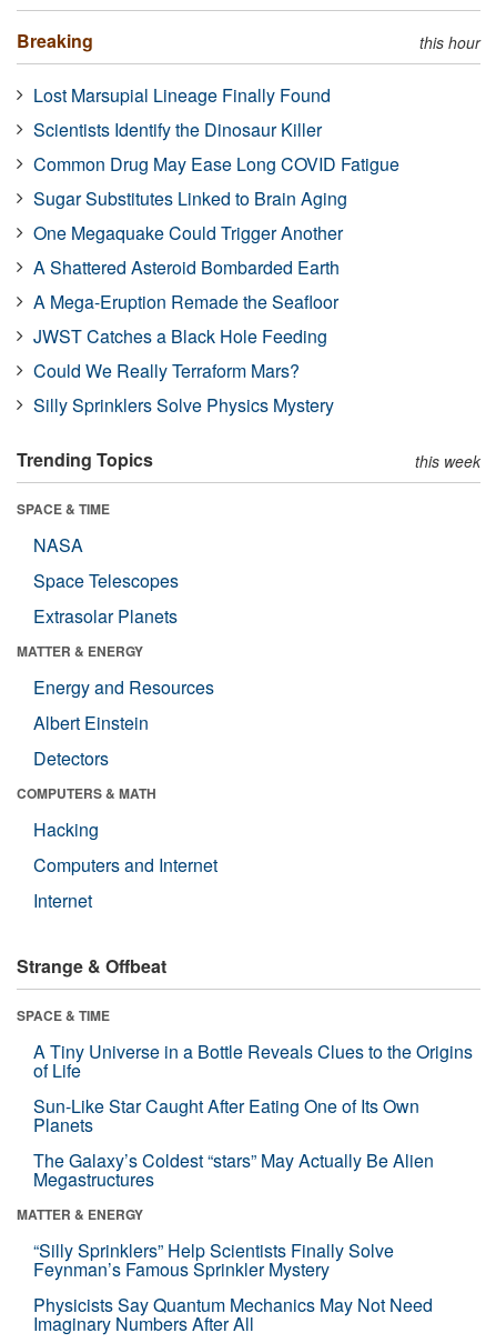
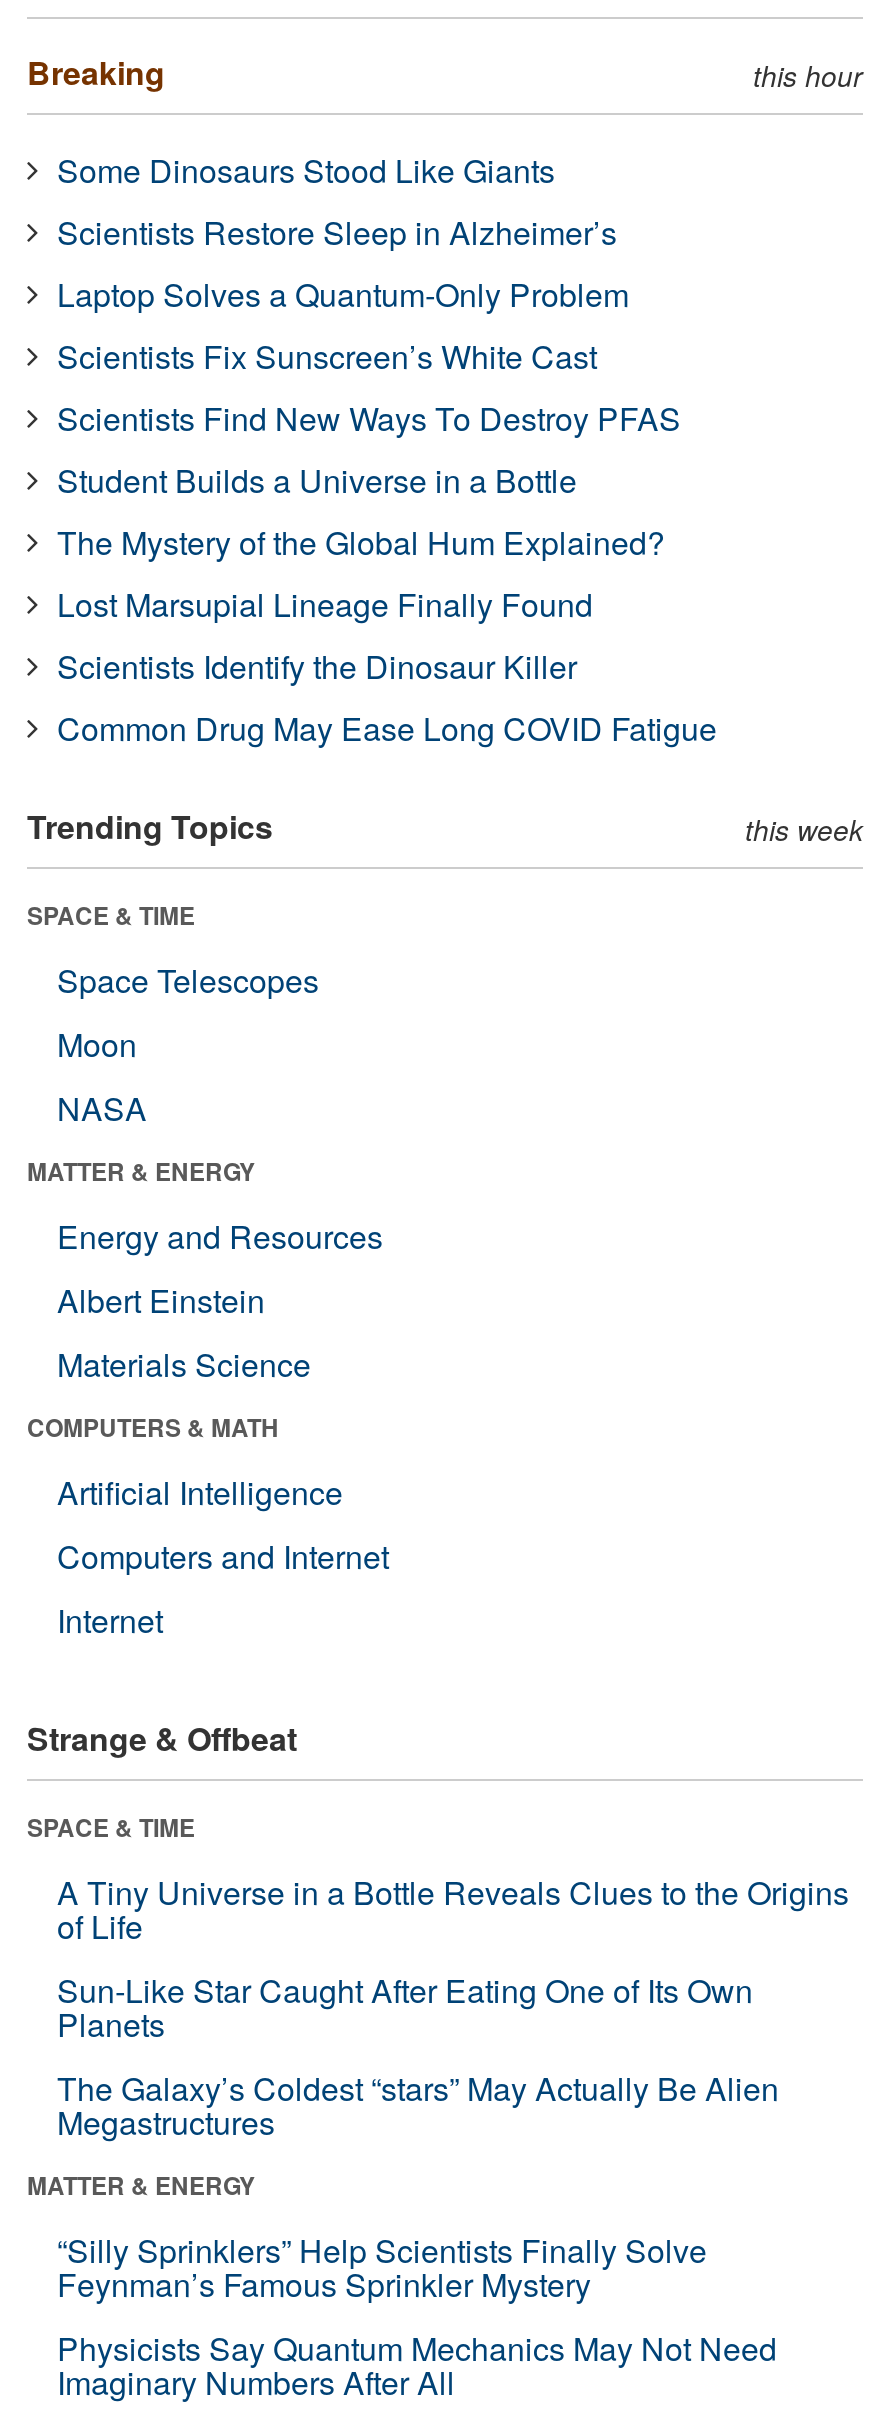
none -> [57,147,681,565] Some Dinosaurs Stood Like Giants | Scientists Restore Sleep in Alzheimer’s | Laptop Solves a Quantum-Only Problem | Scientists Fix Sunscreen’s White Cast | Scientists Find New Ways To Destroy PFAS | Student Builds a Universe in a Bottle | The Mystery of the Global Hum Explained?
moved [33,82,399,176] -> [57,581,717,751]: Lost Marsupial Lineage Finally Found | Scientists Identify the Dinosaur Killer | Common Drug May Ease Long COVID Fatigue
[33,185,347,417] Sugar Substitutes Linked to Brain Aging | One Megaquake Could Trigger Another | A Shattered Asteroid Bombarded Earth | A Mega-Eruption Remade the Seafloor | JWST Catches a Black Hole Feeding | Could We Really Terraform Mars? | Silly Sprinklers Solve Physics Mystery -> none
none -> [57,1021,137,1067] Moon
moved [33,532,83,557] -> [57,1085,147,1131]: NASA
moved [33,567,179,593] -> [57,957,319,1003]: Space Telescopes
[33,603,178,629] Extrasolar Planets -> none
[33,745,109,771] Detectors -> [57,1341,311,1387] Materials Science
[33,816,99,842] Hacking -> [57,1469,343,1515] Artificial Intelligence

